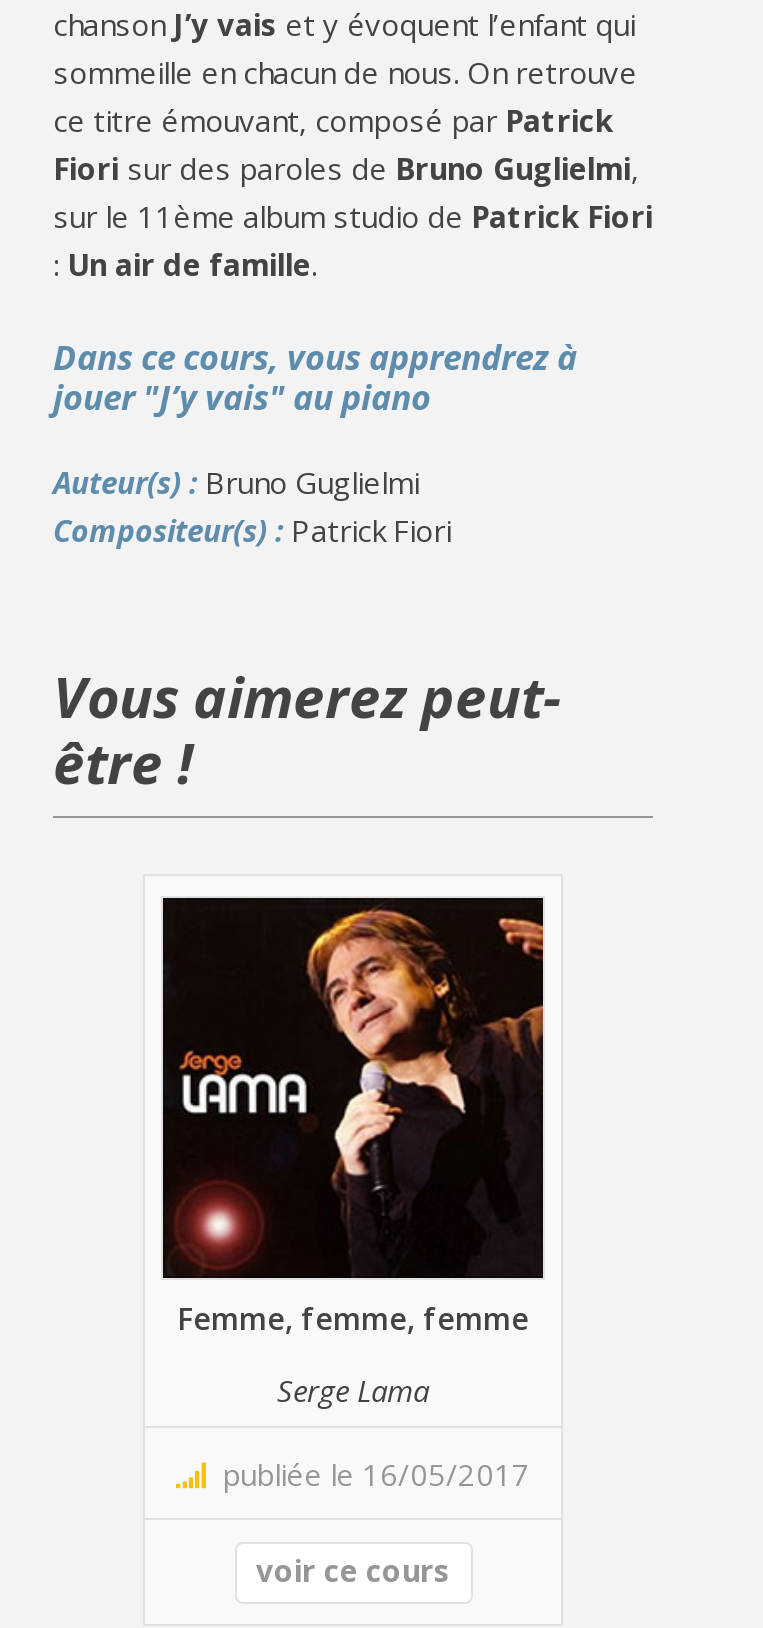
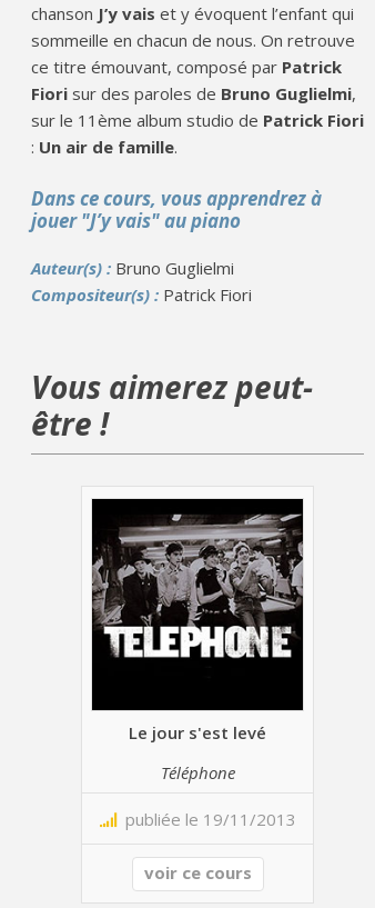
[163,904,545,1338] [image] | Femme, femme, femme -> [91,503,304,744] [image] | Le jour s'est levé
[277,1370,429,1410] Serge Lama -> [160,762,235,784] Téléphone
[206,1454,530,1494] publiée le 16/05/2017 -> [116,808,296,830] publiée le 19/11/2013

